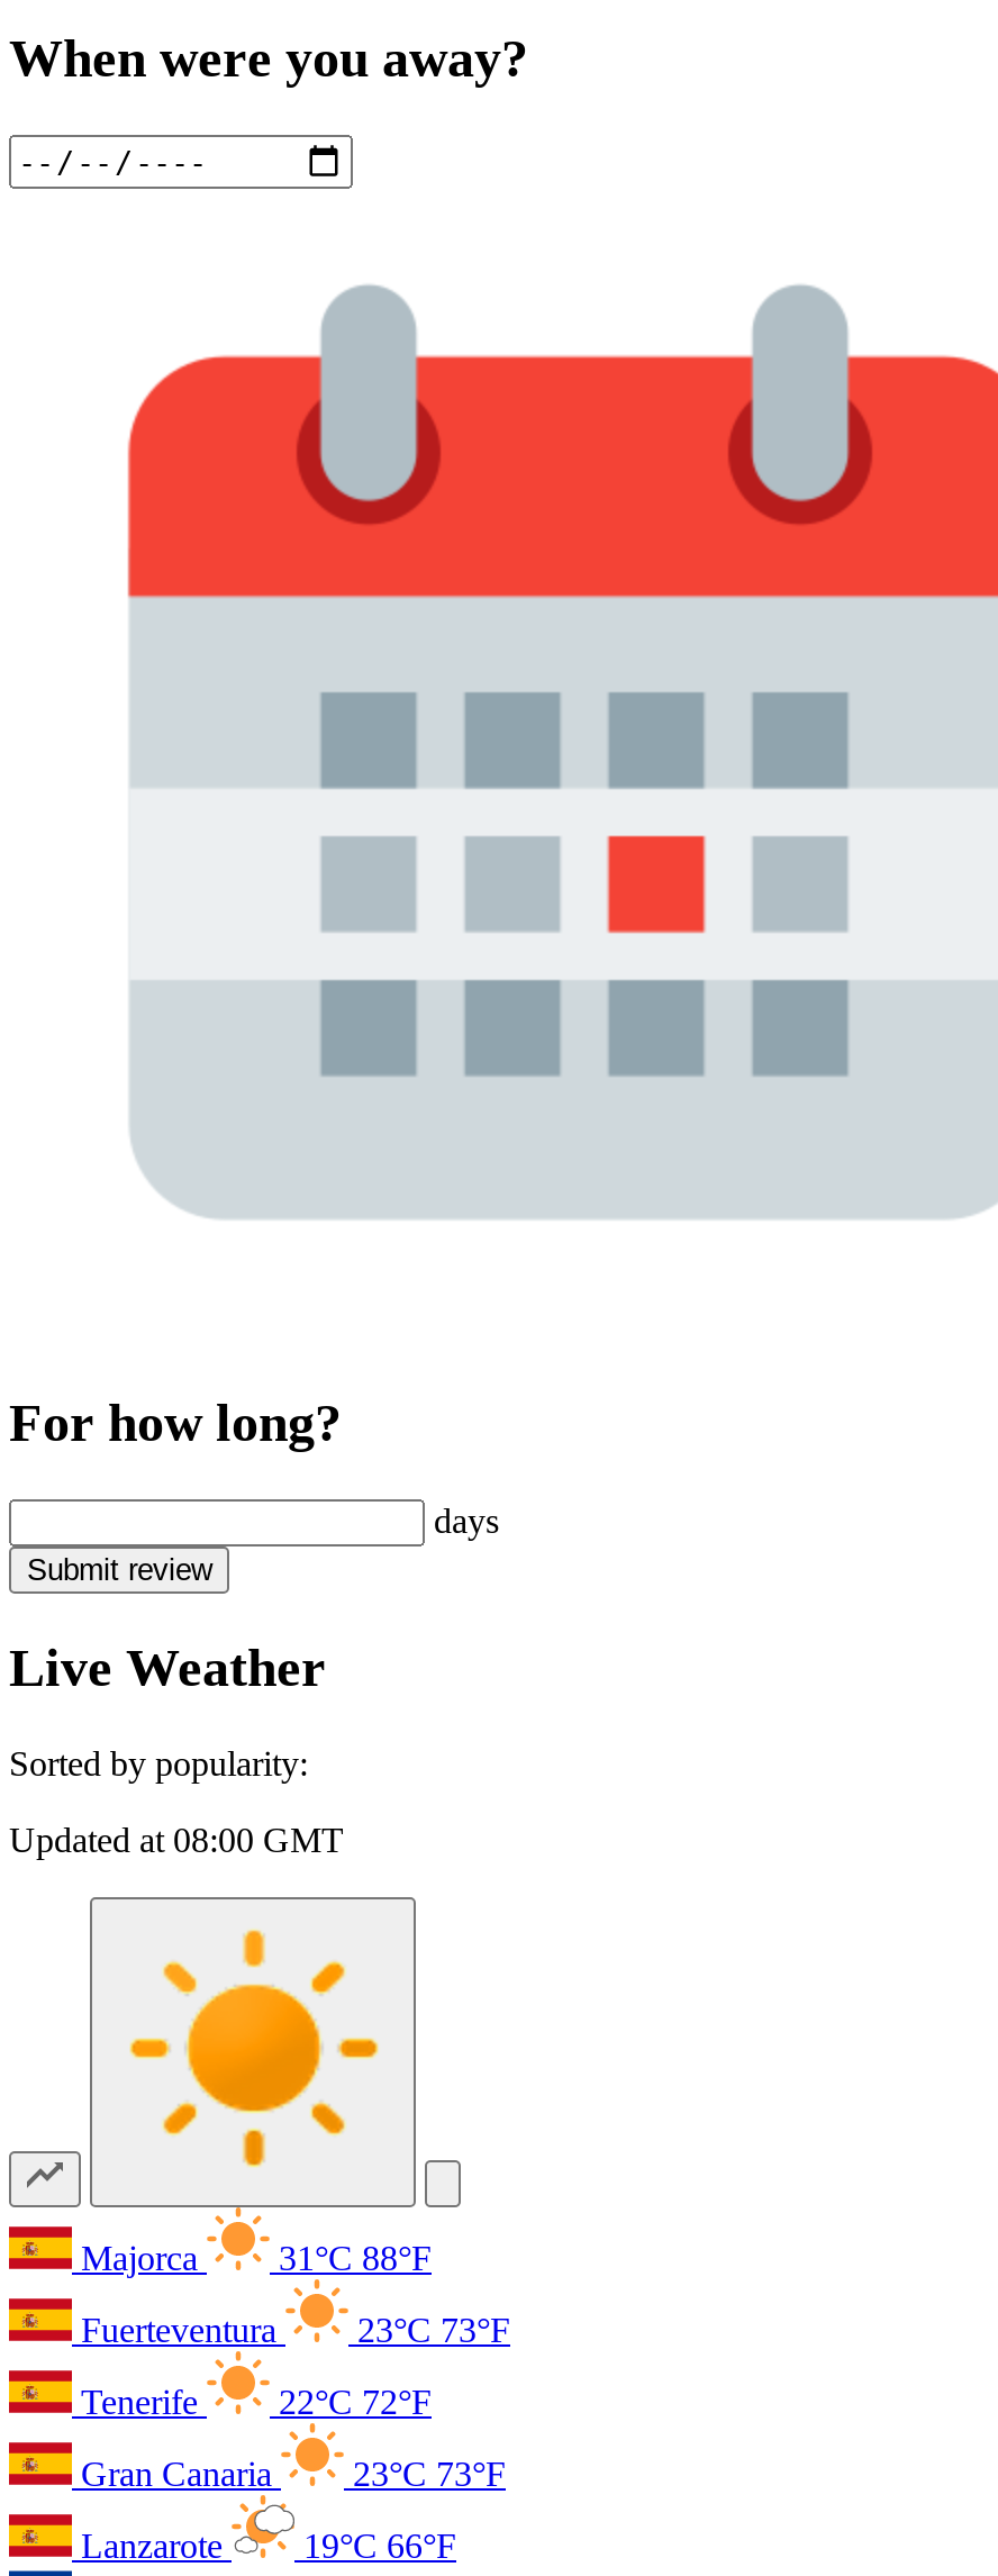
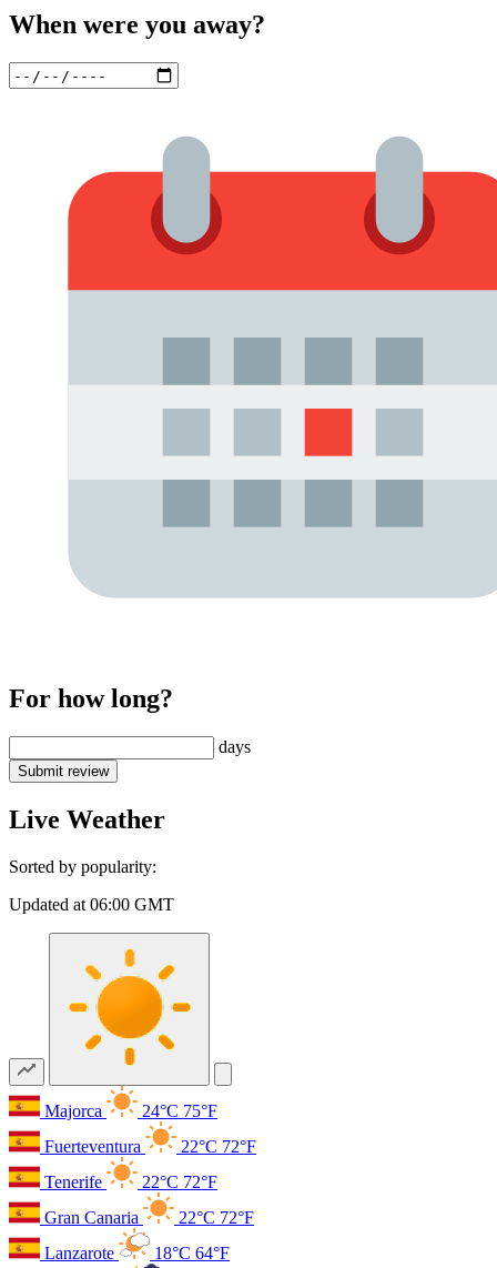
[9,1821,344,1859] Updated at 08:00 GMT -> [9,895,174,914] Updated at 06:00 GMT
[81,2239,432,2277] Majorca 31°C 88°F -> [44,1101,217,1120] Majorca 24°C 75°F
[81,2311,510,2349] Fuerteventura 23°C 73°F -> [44,1137,256,1156] Fuerteventura 22°C 72°F
[81,2454,506,2493] Gran Canaria 23°C 73°F -> [44,1208,254,1227] Gran Canaria 22°C 72°F
[81,2526,456,2565] Lanzarote 19°C 66°F -> [44,1243,230,1262] Lanzarote 18°C 64°F

